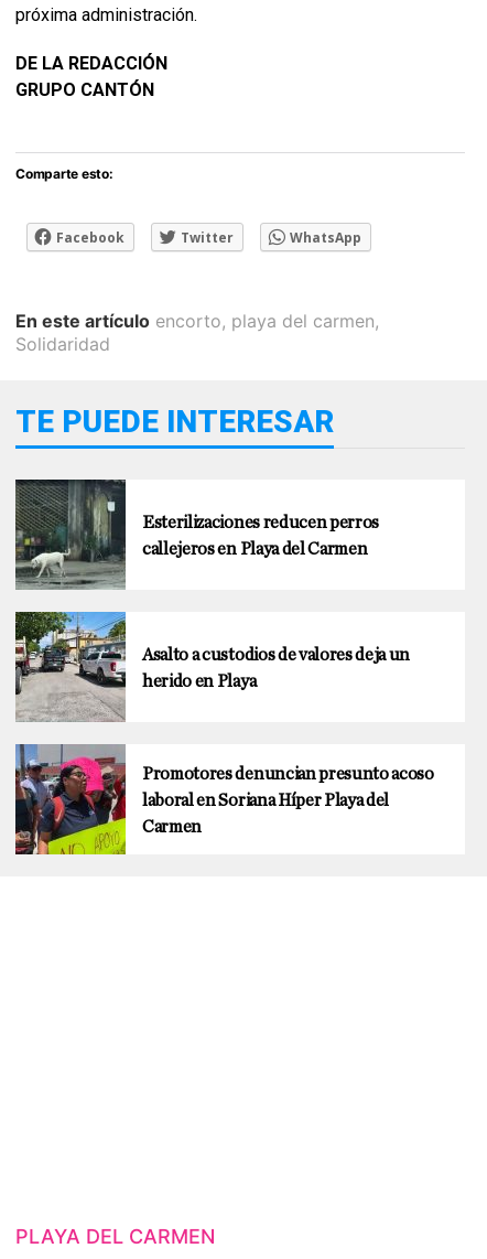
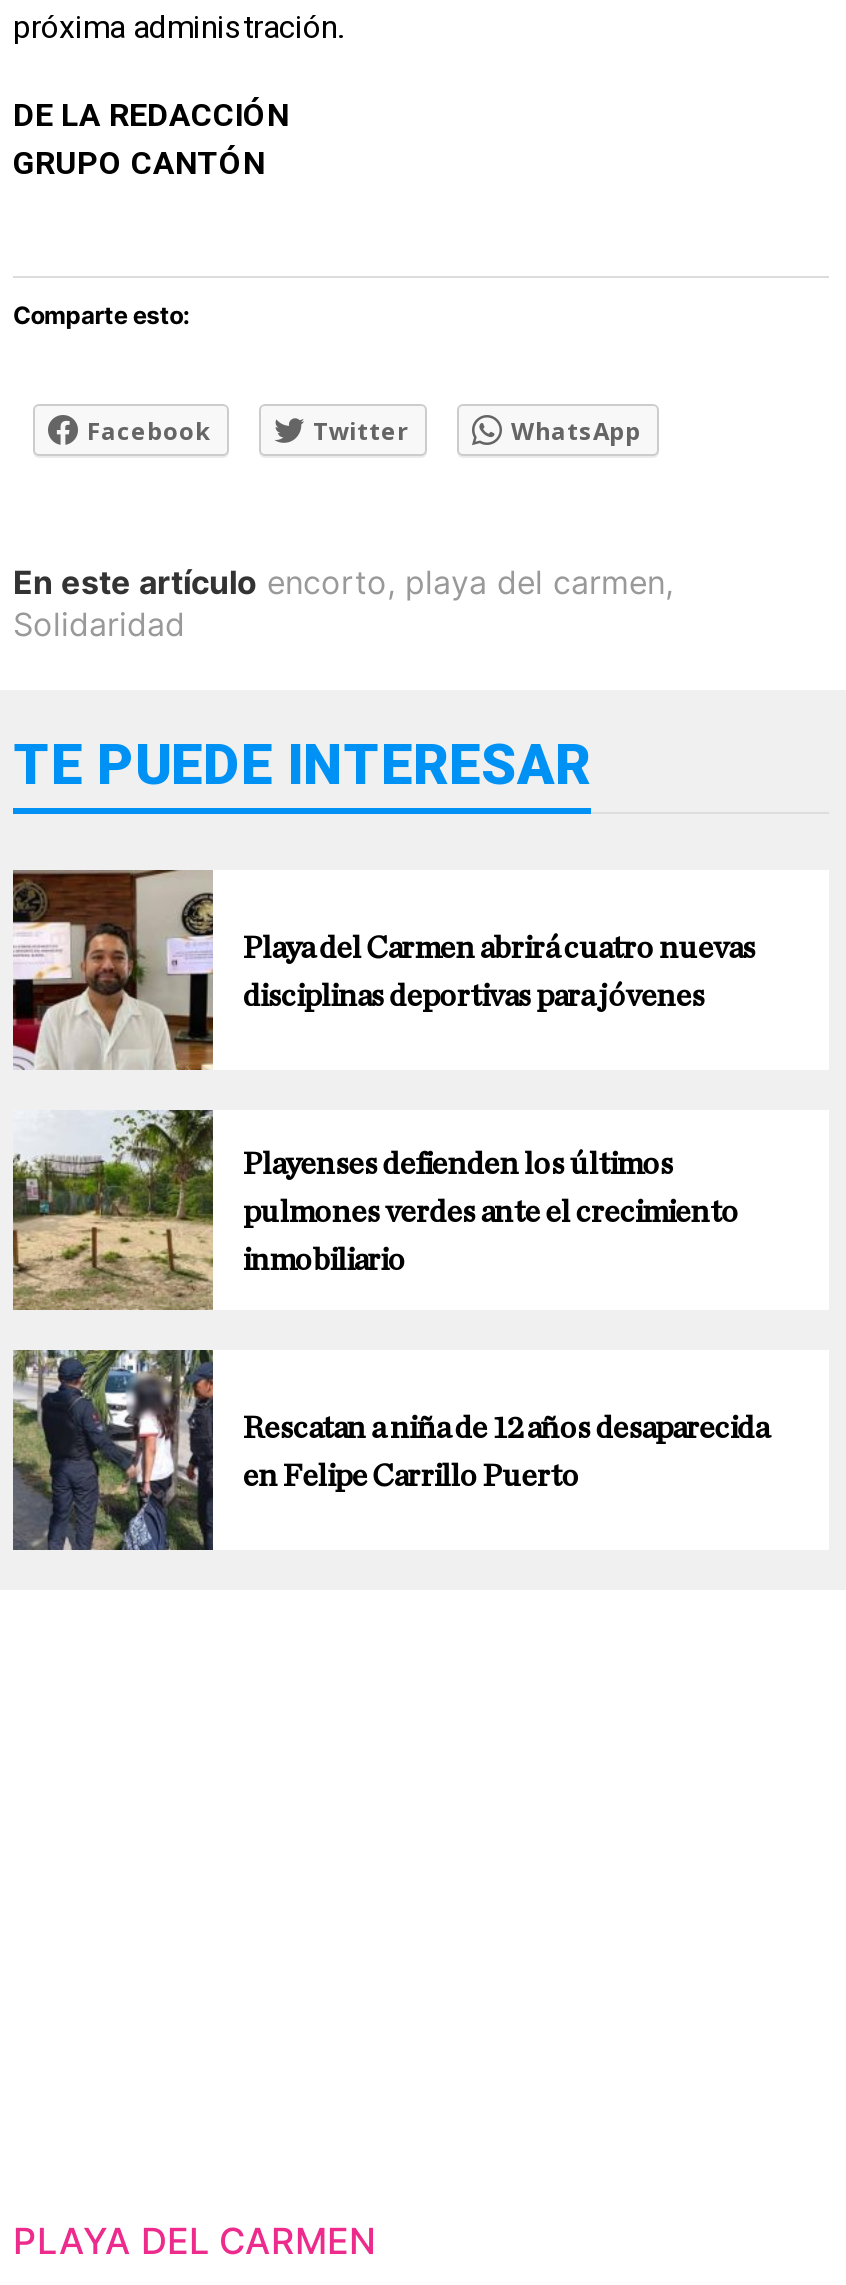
[14,478,379,590] [image] | Esterilizaciones reducen perros -> [11,868,755,1070] [image] | Playa del Carmen abrirá cuatro nuevas
[142,540,367,558] callejeros en Playa del Carmen -> [243,980,705,1012] disciplinas deportivas para jóvenes
[14,611,410,722] [image] | Asalto a custodios de valores deja un -> [13,1108,673,1310] [image] | Playenses defienden los últimos
[142,672,256,690] herido en Playa -> [243,1196,739,1228] pulmones verdes ante el crecimiento
[14,744,389,856] [image] | laboral en Soriana Híper Playa del -> [11,1350,768,1552] [image] | Rescatan a niña de 12 años desaparecida
[142,765,434,783] Promotores denuncian presunto acoso -> [243,1244,405,1276] inmobiliario
[142,818,202,836] Carmen -> [243,1460,579,1492] en Felipe Carrillo Puerto

